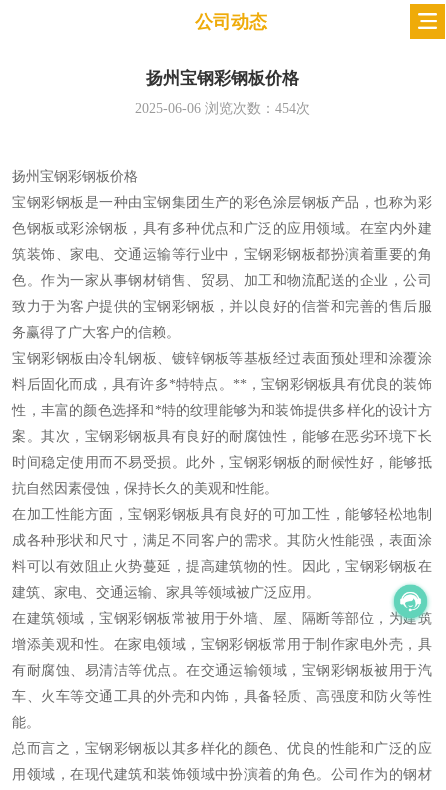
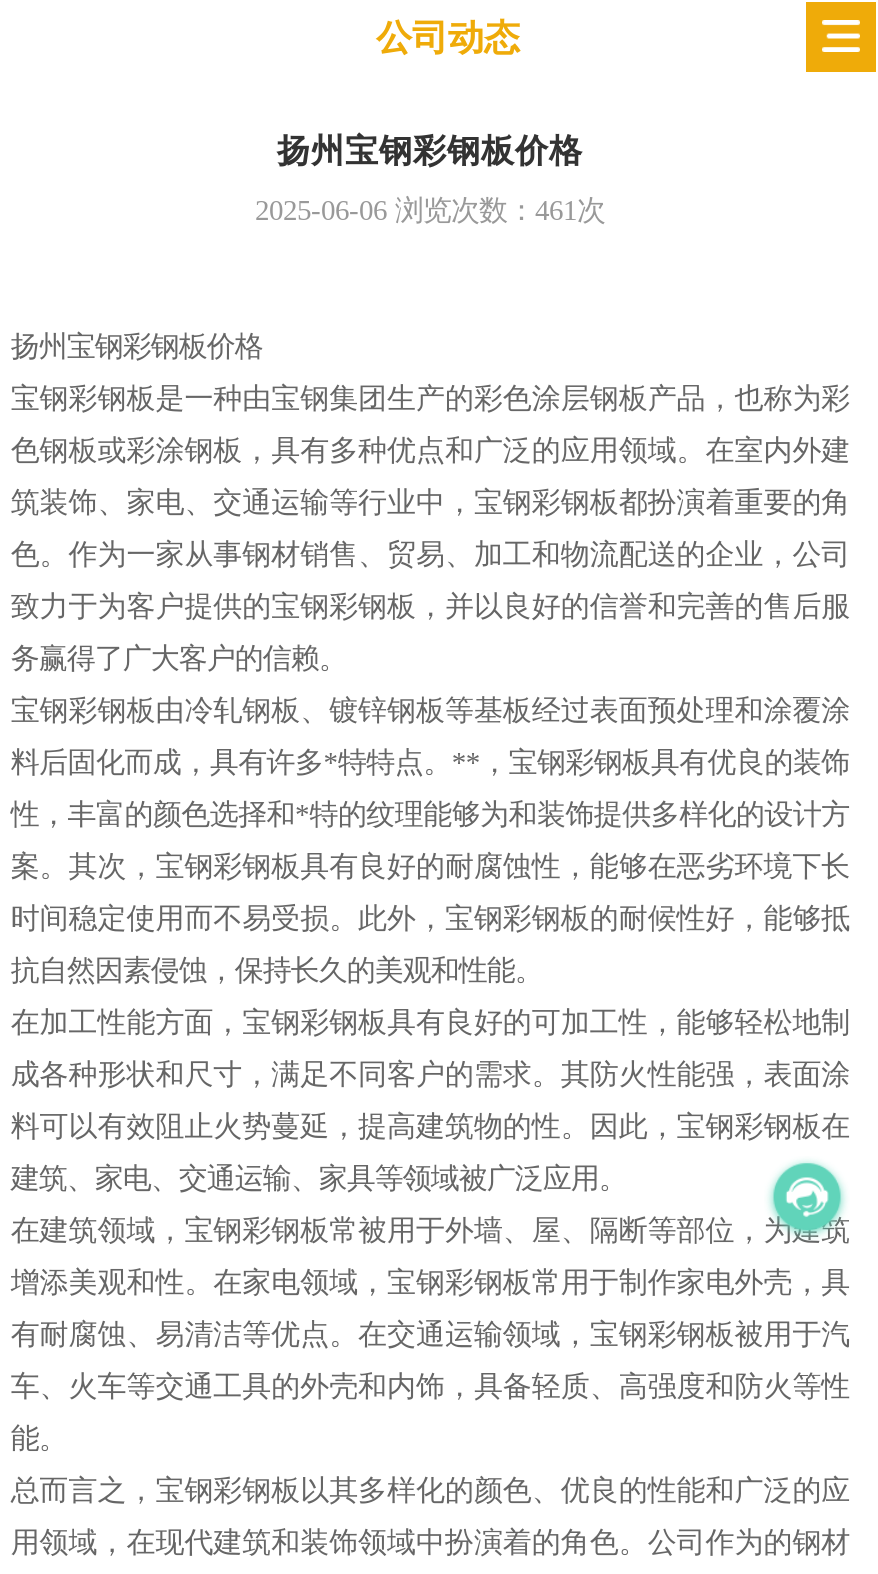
[134,100,309,116] 2025-06-06浏览次数：454次 -> [255,193,605,225] 2025-06-06浏览次数：461次

